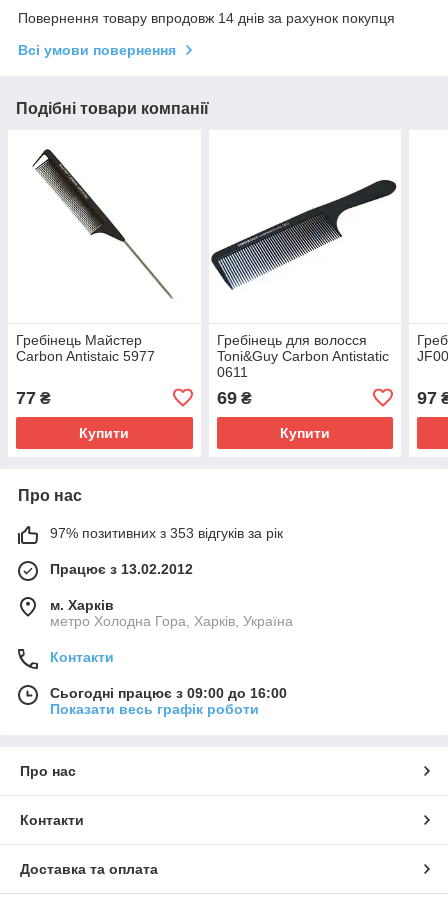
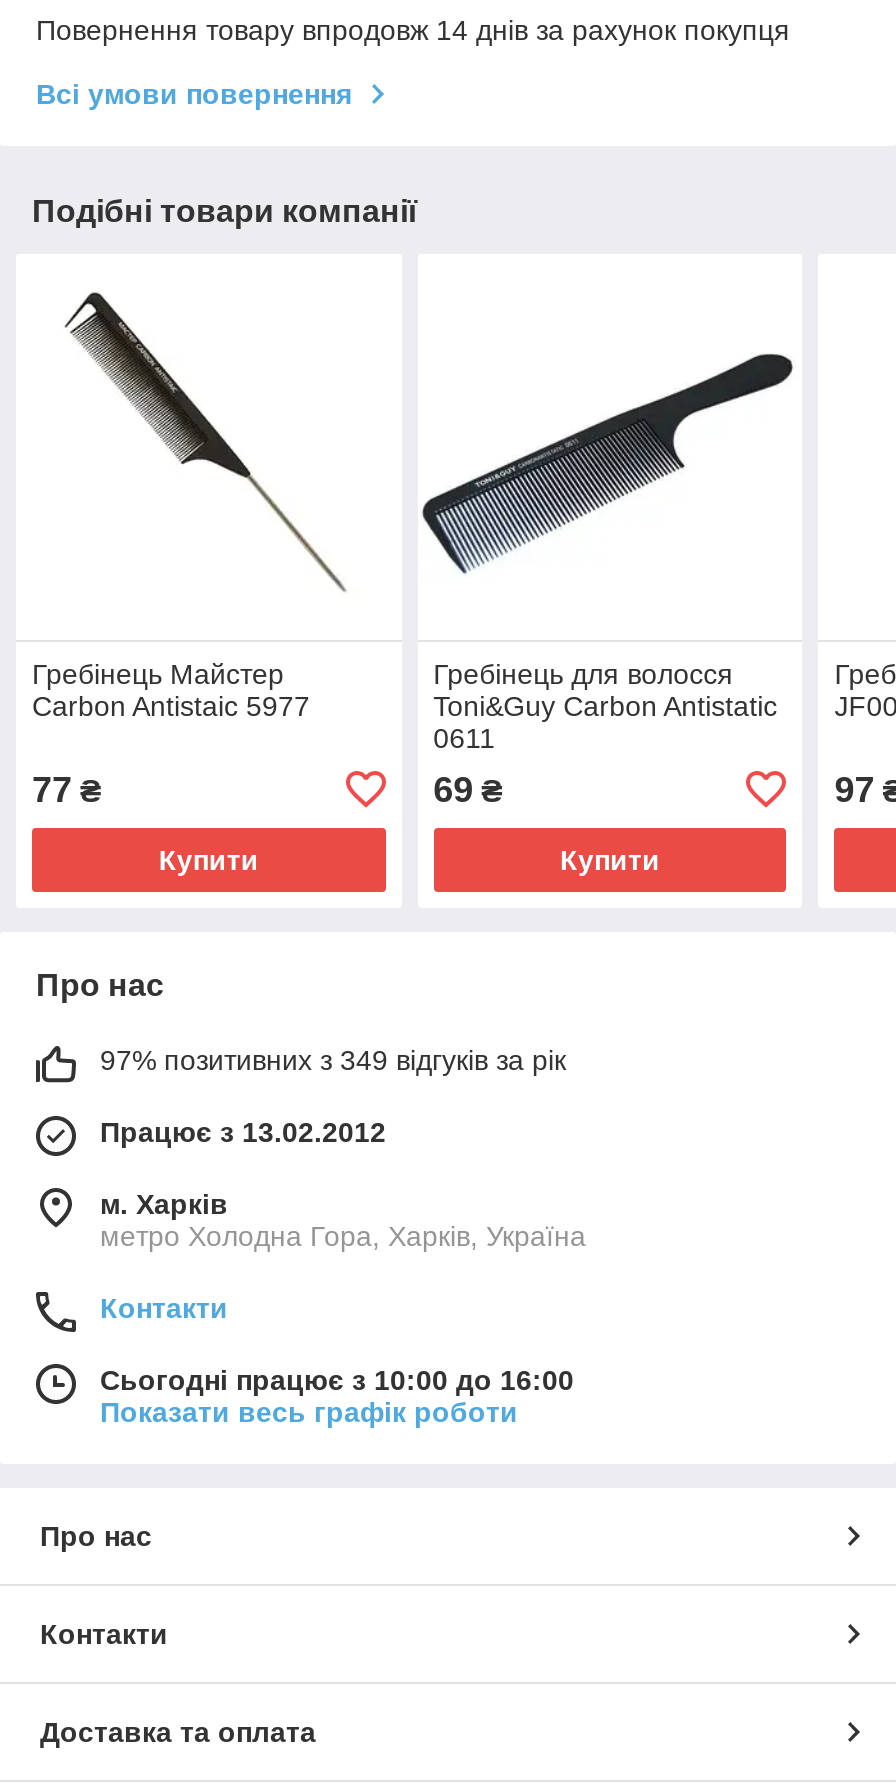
[50,525,283,541] 97% позитивних з 353 відгуків за рік -> [100,1044,566,1076] 97% позитивних з 349 відгуків за рік
[50,685,287,701] Сьогодні працює з 09:00 до 16:00 -> [100,1364,574,1396] Сьогодні працює з 10:00 до 16:00

